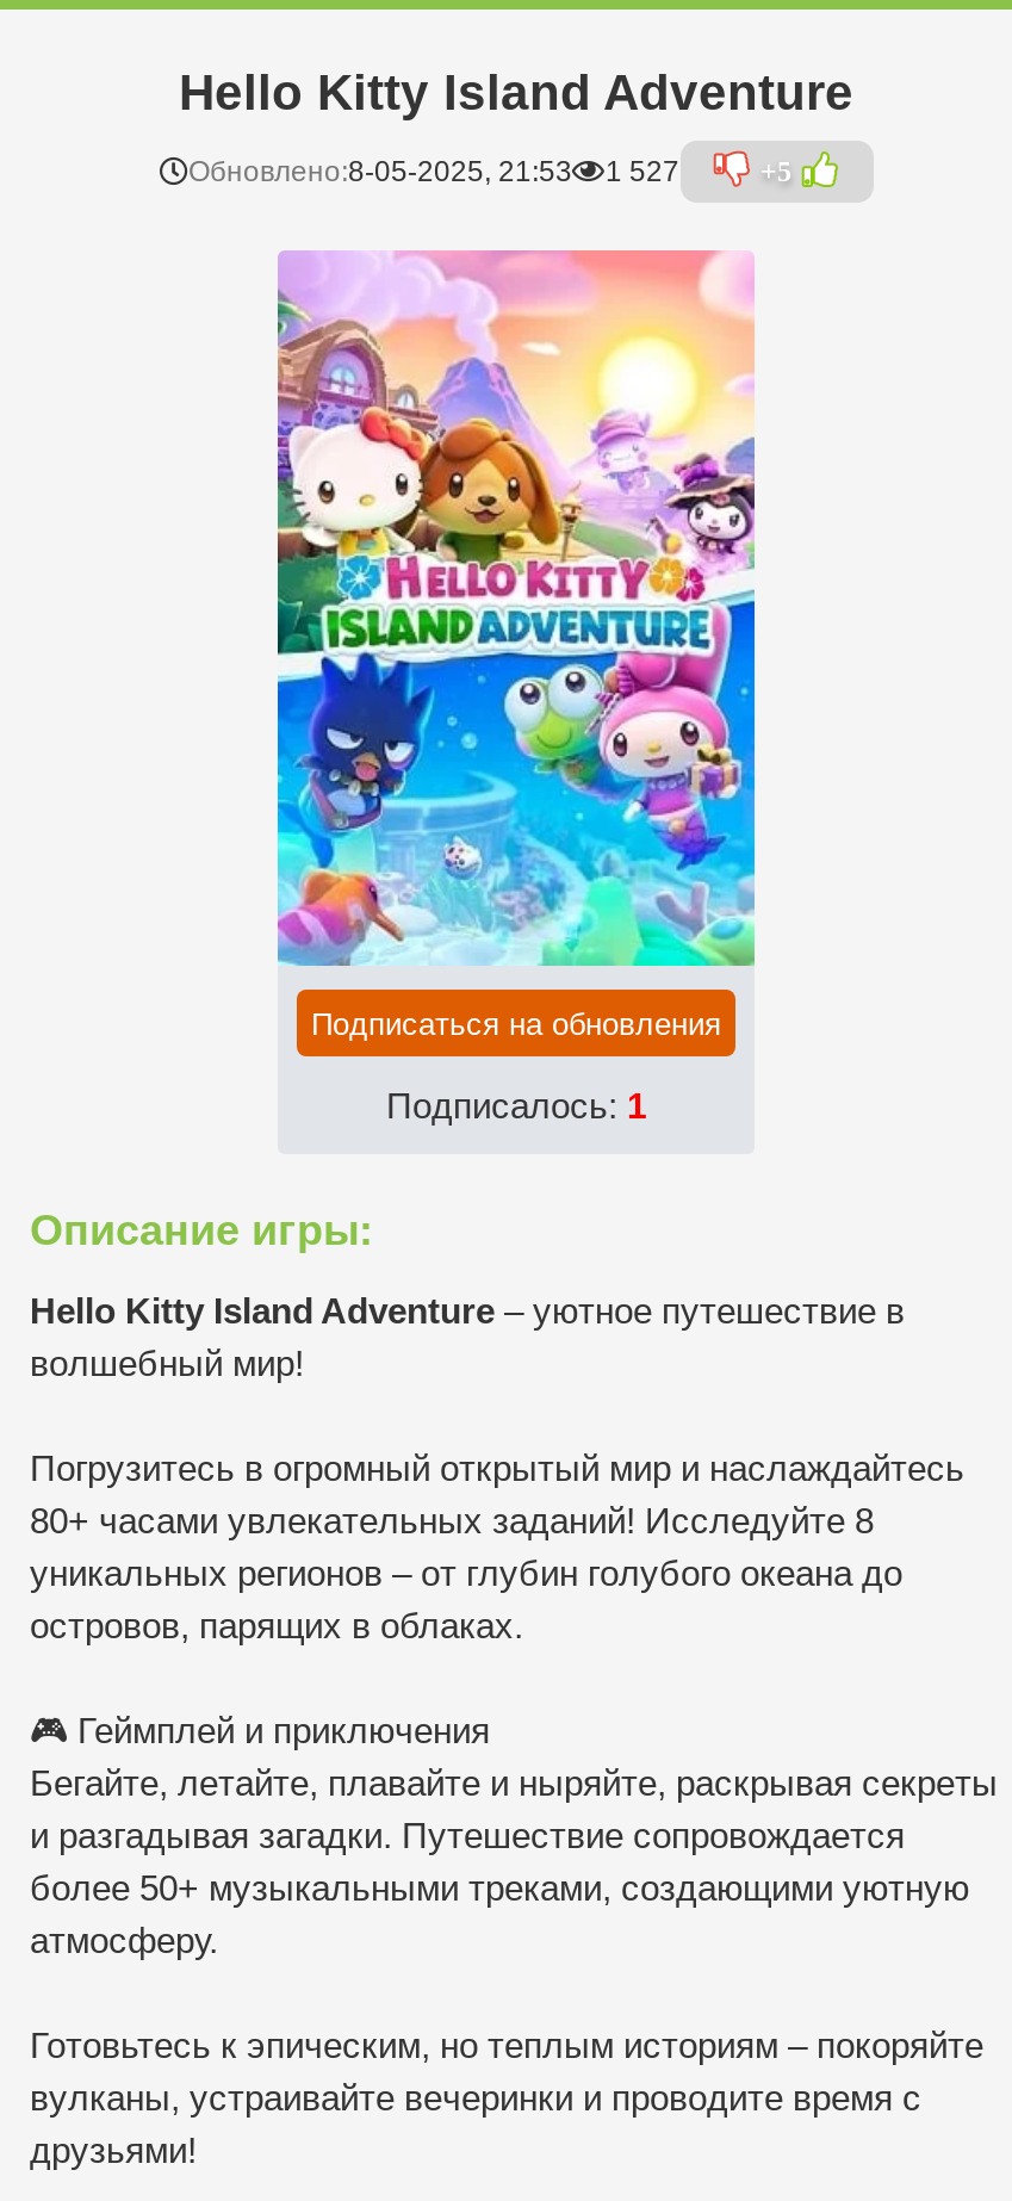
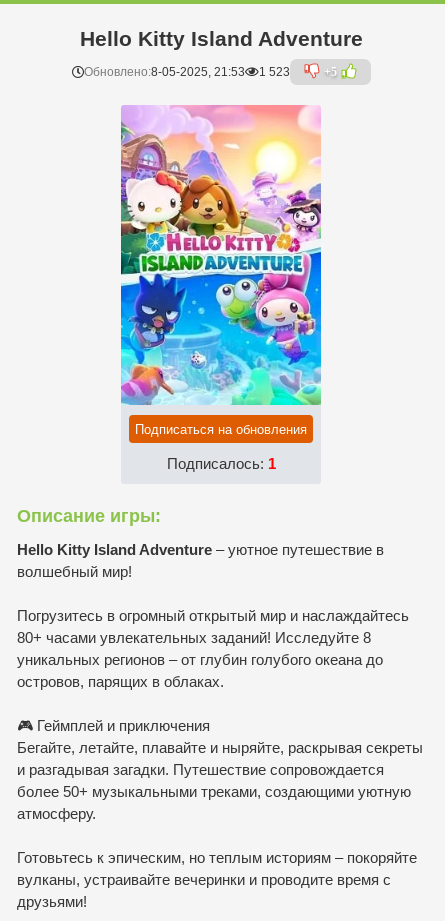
[188,155,679,188] Обновлено:8-05-2025, 21:53 1 527 -> [83,65,289,79] Обновлено:8-05-2025, 21:53 1 523

